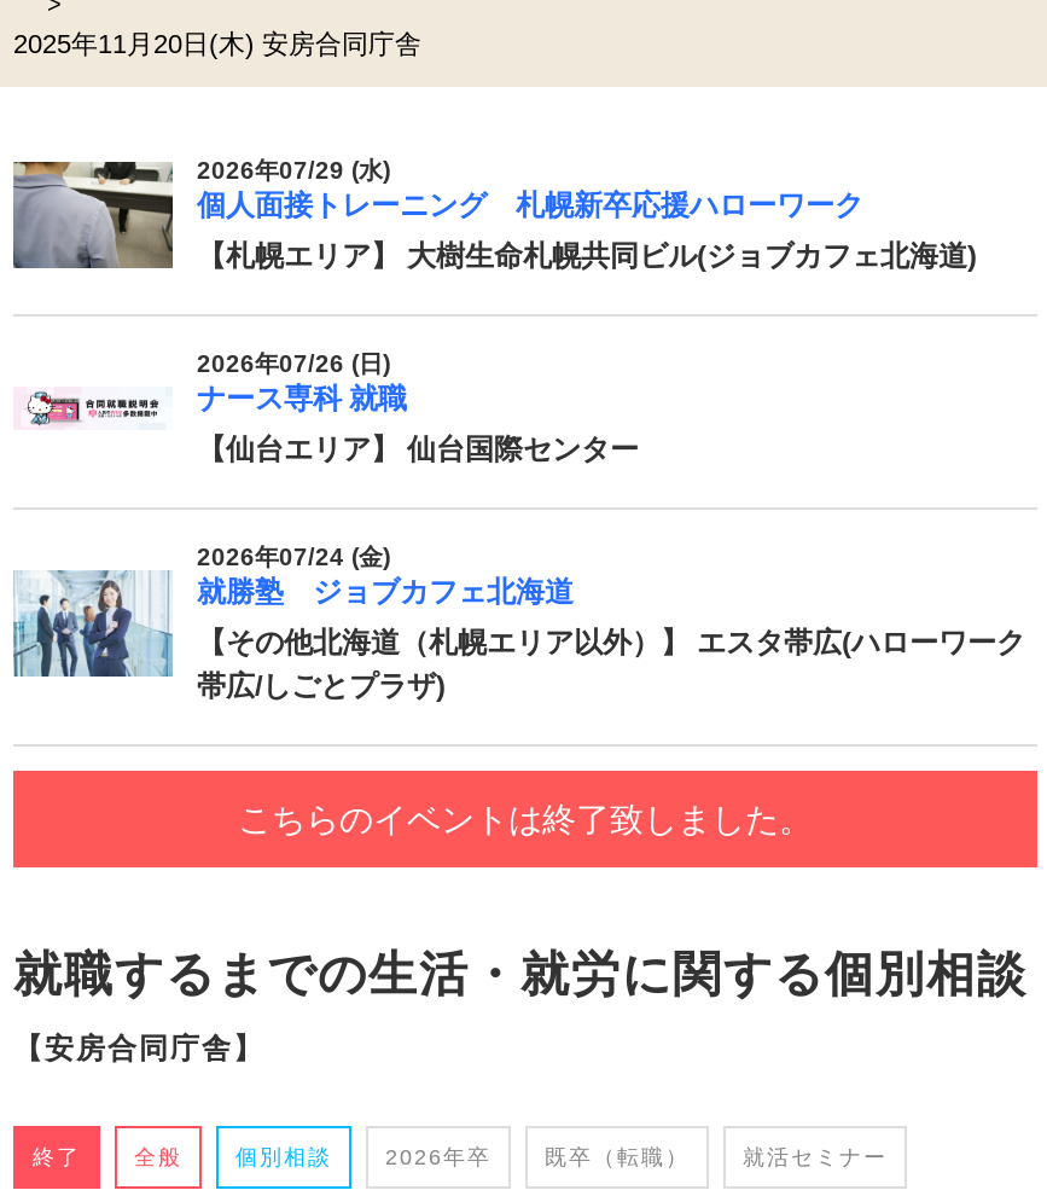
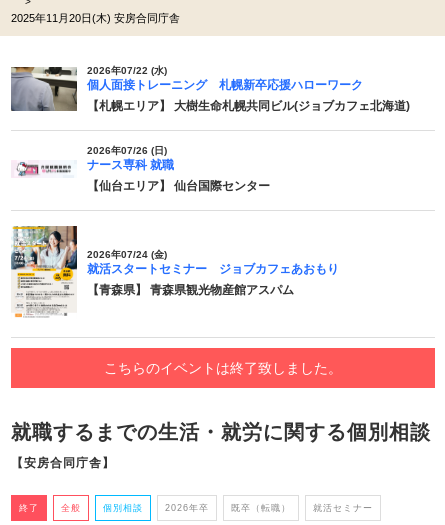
[197,157,390,184] 2026年07/29 (水) -> [87,65,167,76] 2026年07/22 (水)
[11,546,574,696] [image] | 就勝塾 ジョブカフェ北海道 -> [10,225,339,318] [image] | 就活スタートセミナー ジョブカフェあおもり
[197,626,1025,703] 【その他北海道（札幌エリア以外）】 エスタ帯広(ハローワーク | 帯広/しごとプラザ) -> [87,283,294,297] 【青森県】 青森県観光物産館アスパム

